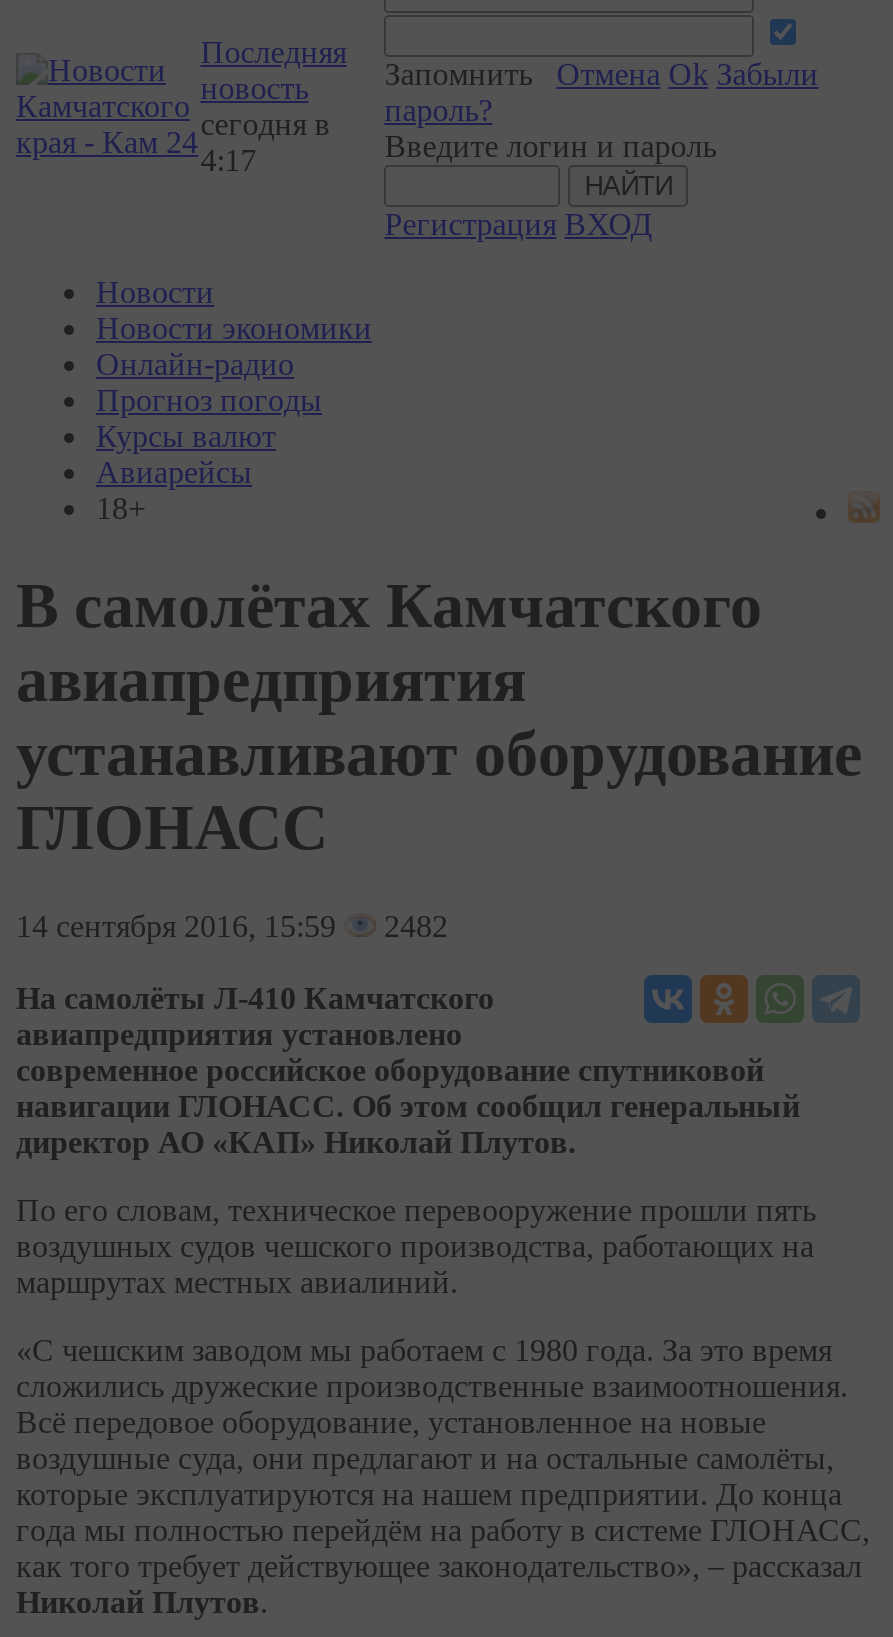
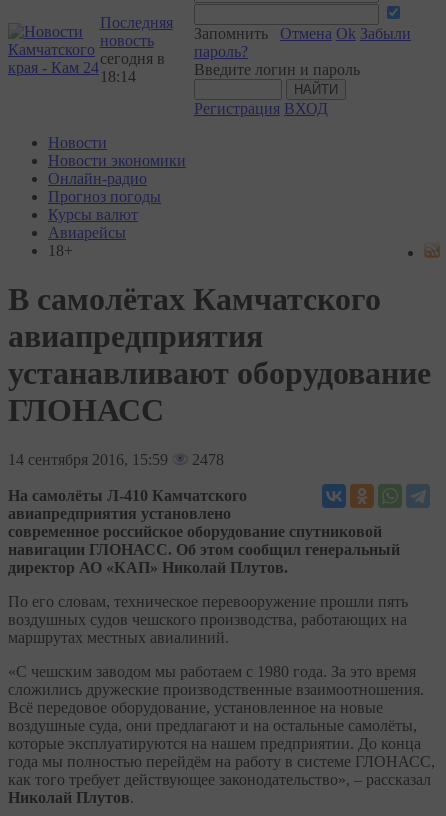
[200,143,256,177] 4:17 -> [100,68,136,85] 18:14
[16,909,448,943] 14 сентября 2016, 15:59 2482 -> [8,451,224,468] 14 сентября 2016, 15:59 2478

